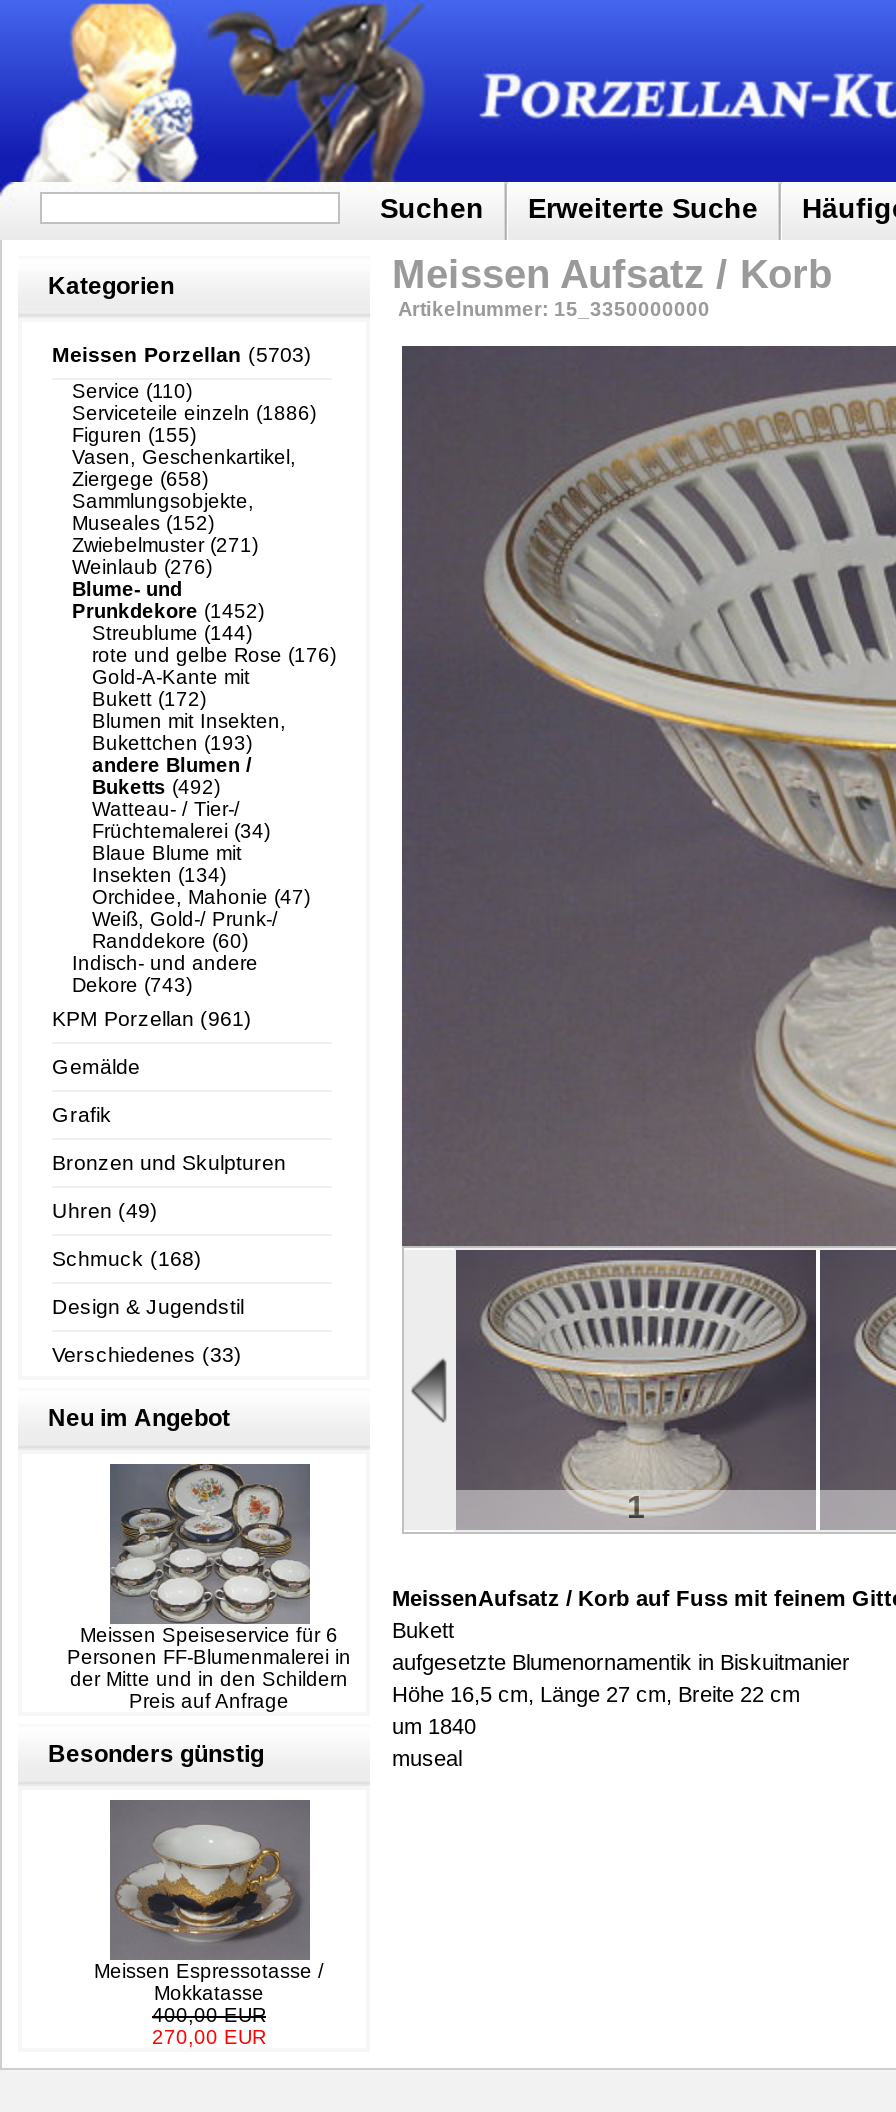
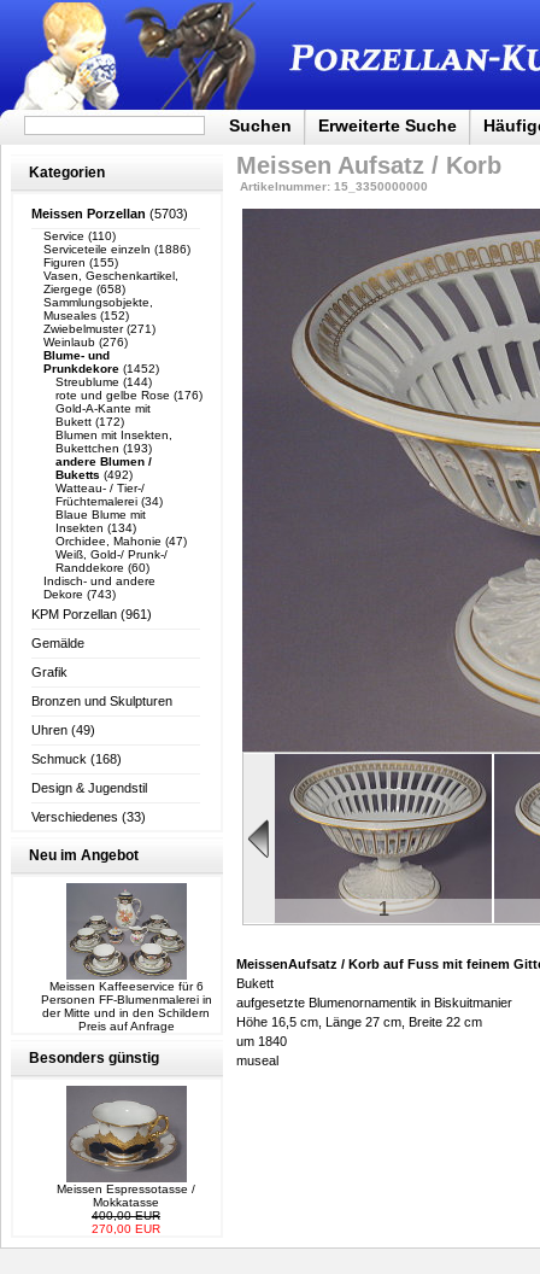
[80,1464,338,1646] [image] | Meissen Speiseservice für 6 -> [49,883,203,993] [image] | Meissen Kaffeeservice für 6

